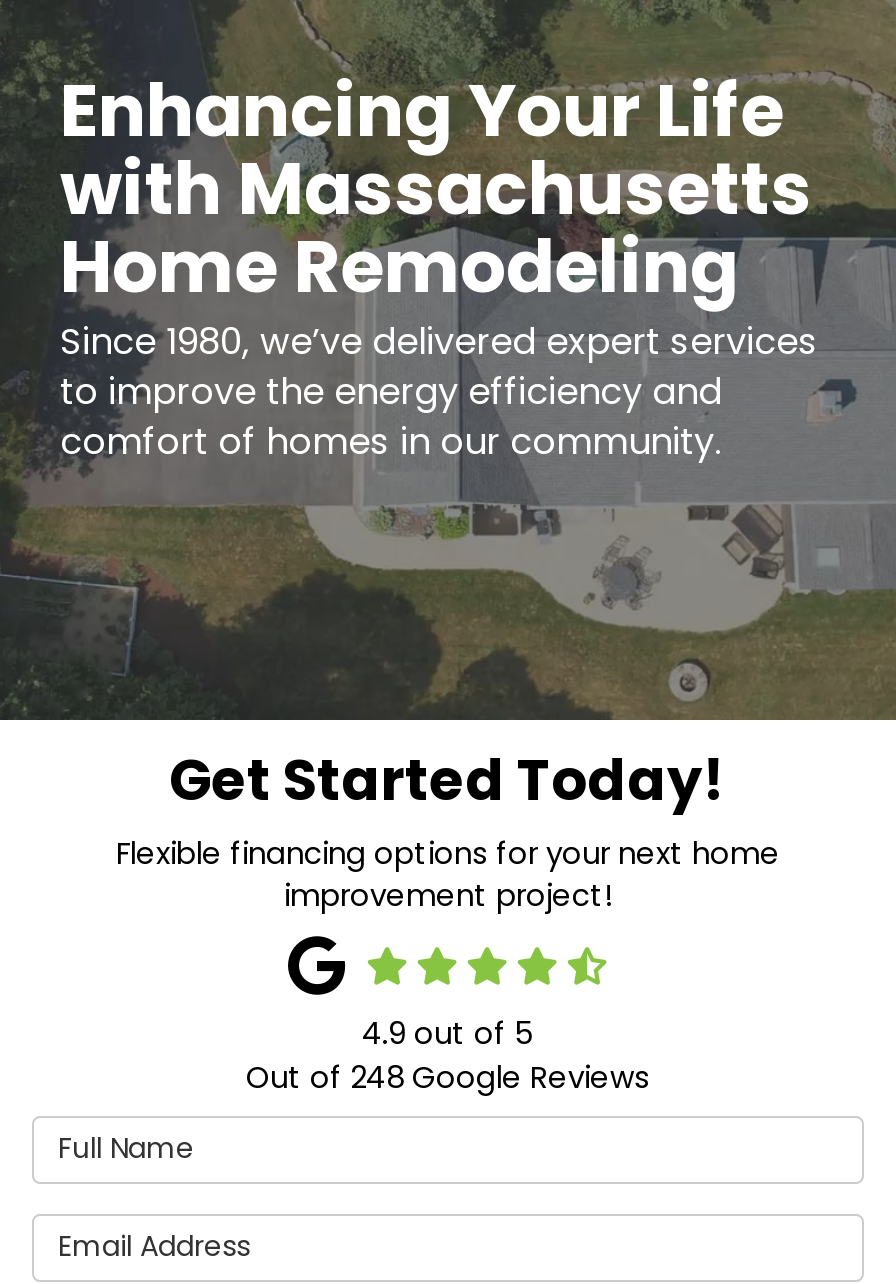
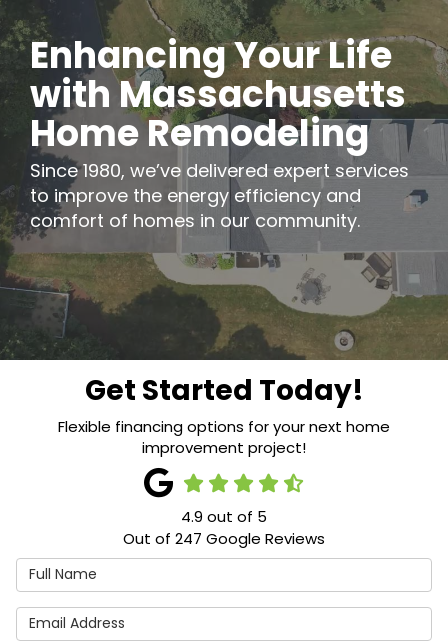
[246,1055,650,1097] Out of 248 Google Reviews -> [123,528,325,549] Out of 247 Google Reviews

